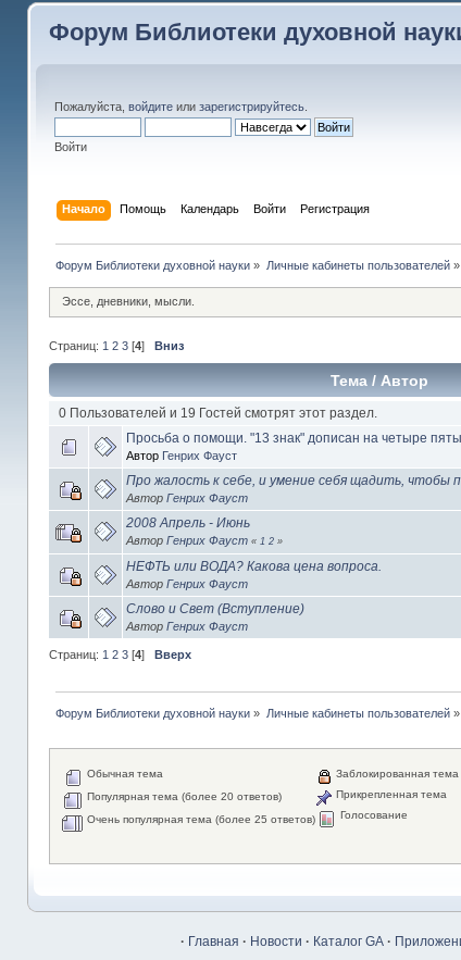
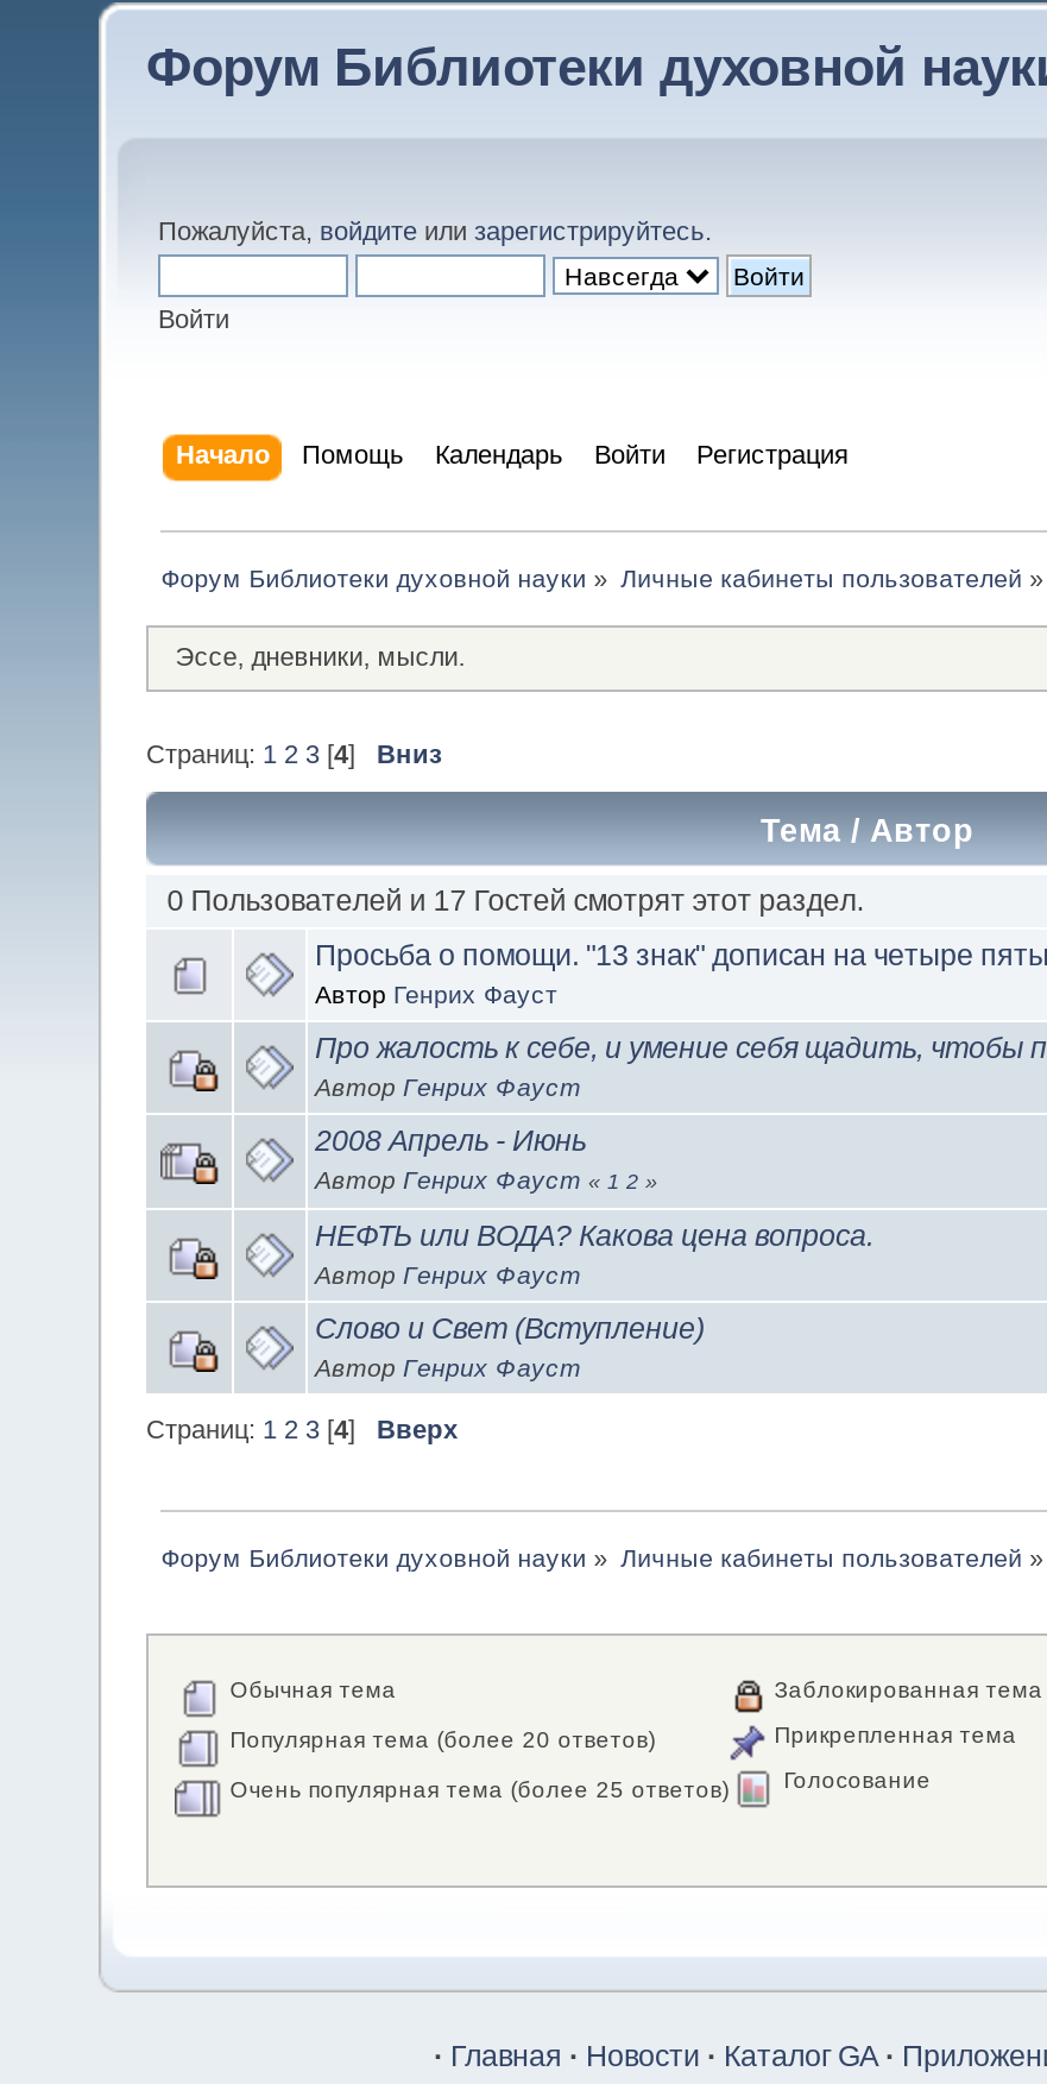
[58,405,377,420] 0 Пользователей и 19 Гостей смотрят этот раздел. -> [167,883,863,917] 0 Пользователей и 17 Гостей смотрят этот раздел.

